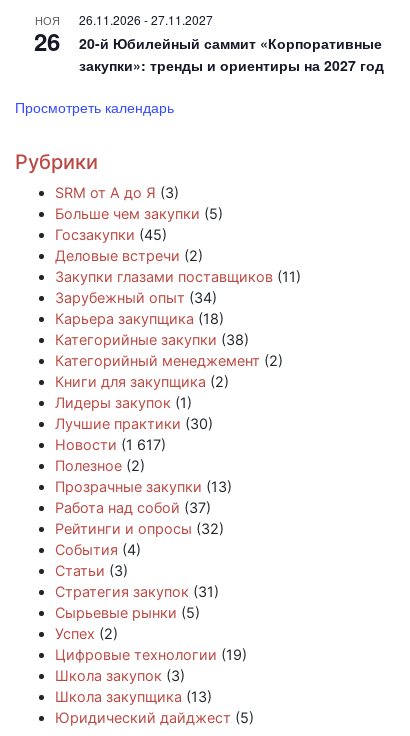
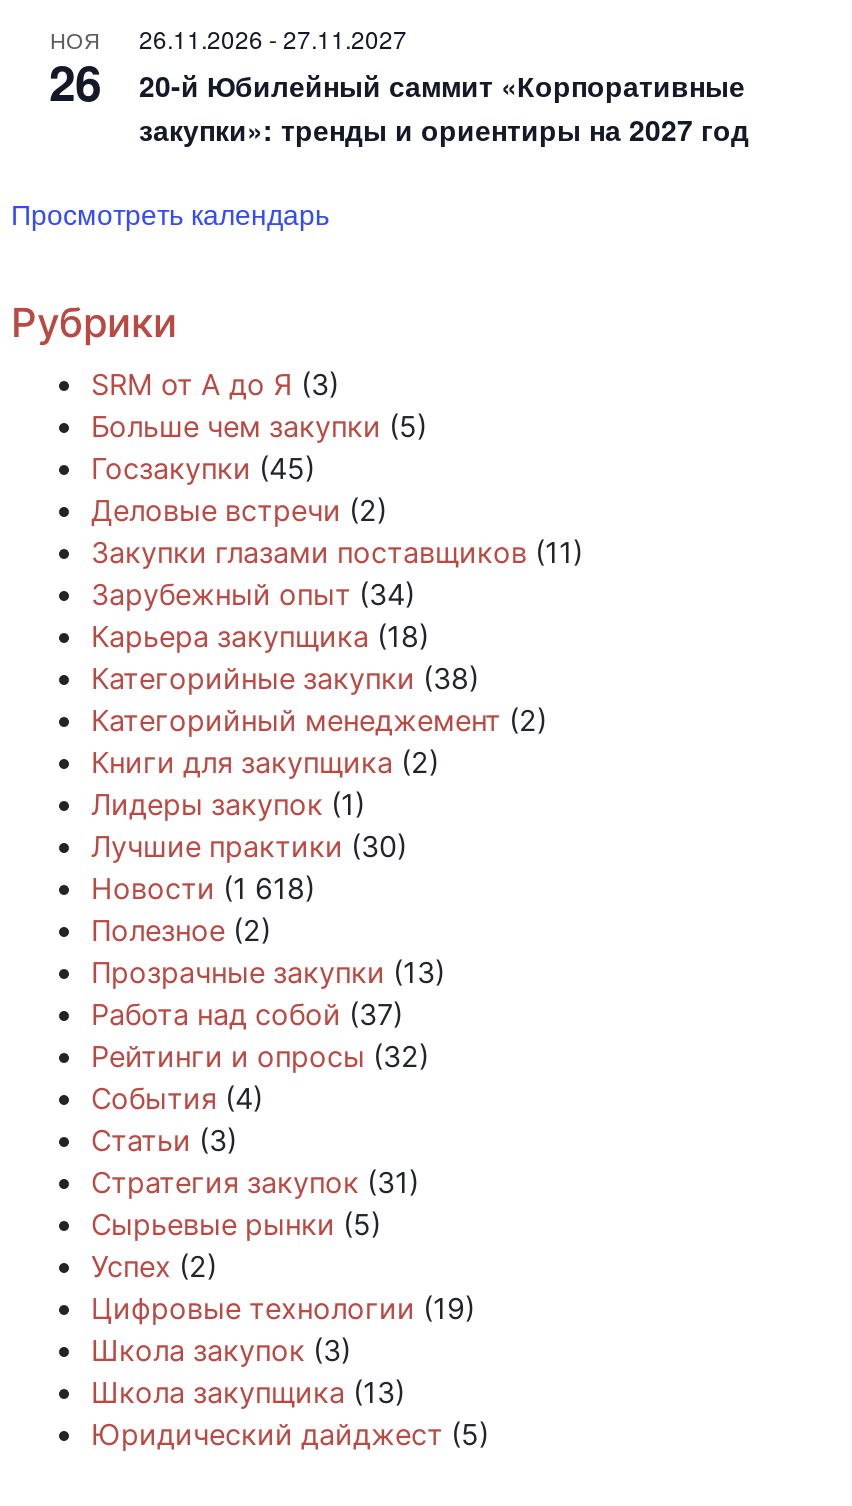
[55,436,166,453] Новости (1 617) -> [91,872,315,906] Новости (1 618)

